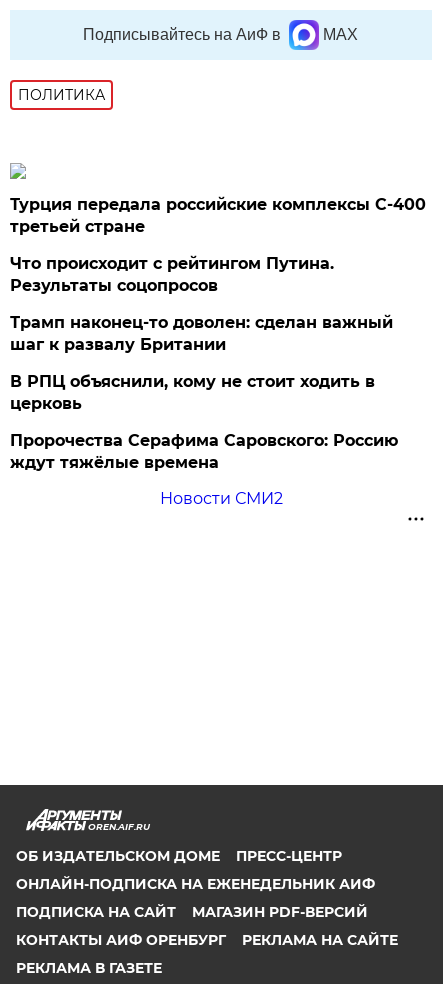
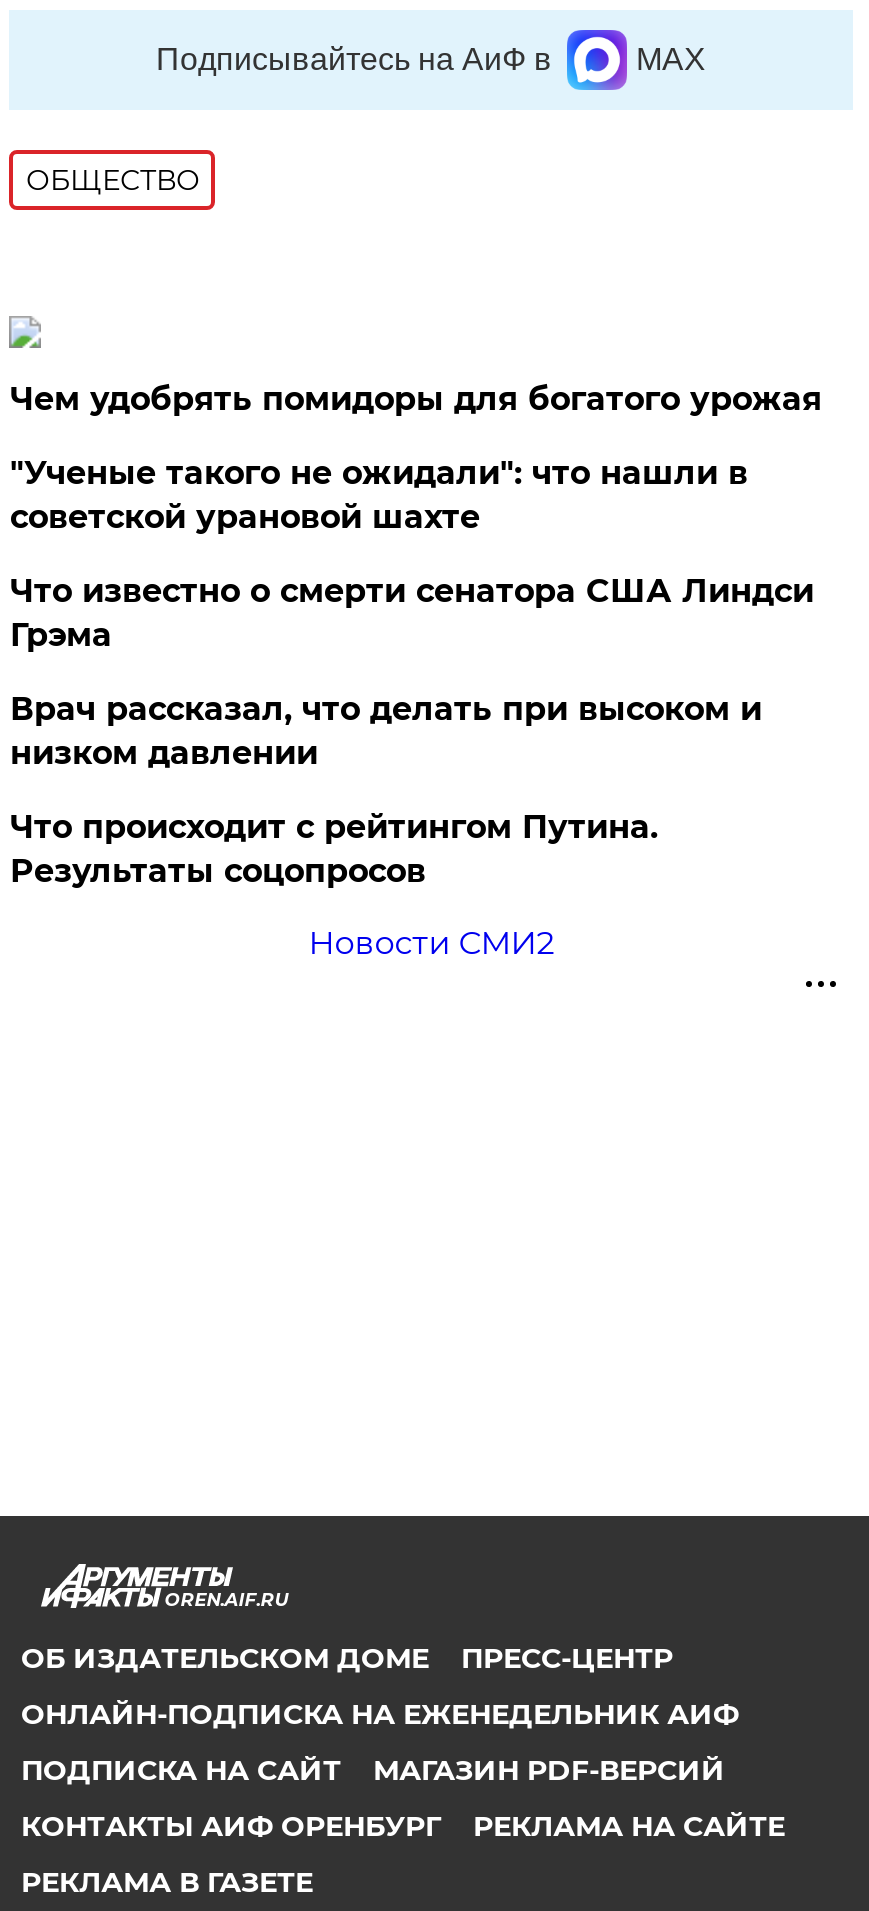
[18,86,105,104] ПОЛИТИКА -> [26,162,200,198] ОБЩЕСТВО
[10,195,426,236] Турция передала российские комплексы С-400 | третьей стране -> [10,380,822,772] Чем удобрять помидоры для богатого урожая | "Ученые такого не ожидали": что нашли в | советской урановой шахте | Что известно о смерти сенатора США Линдси | Грэма | Врач рассказал, что делать при высоком и | низком давлении
moved [10,254,334,295] -> [10,808,658,890]: Что происходит с рейтингом Путина. | Результаты соцопросов
[10,313,398,472] Трамп наконец-то доволен: сделан важный | шаг к развалу Британии | В РПЦ объяснили, кому не стоит ходить в | церковь | Пророчества Серафима Саровского: Россию | ждут тяжёлые времена -> none

